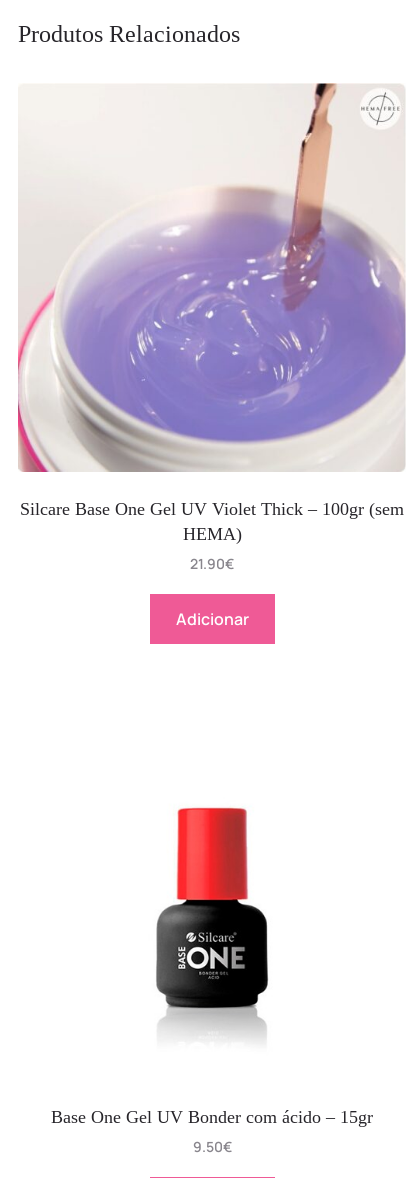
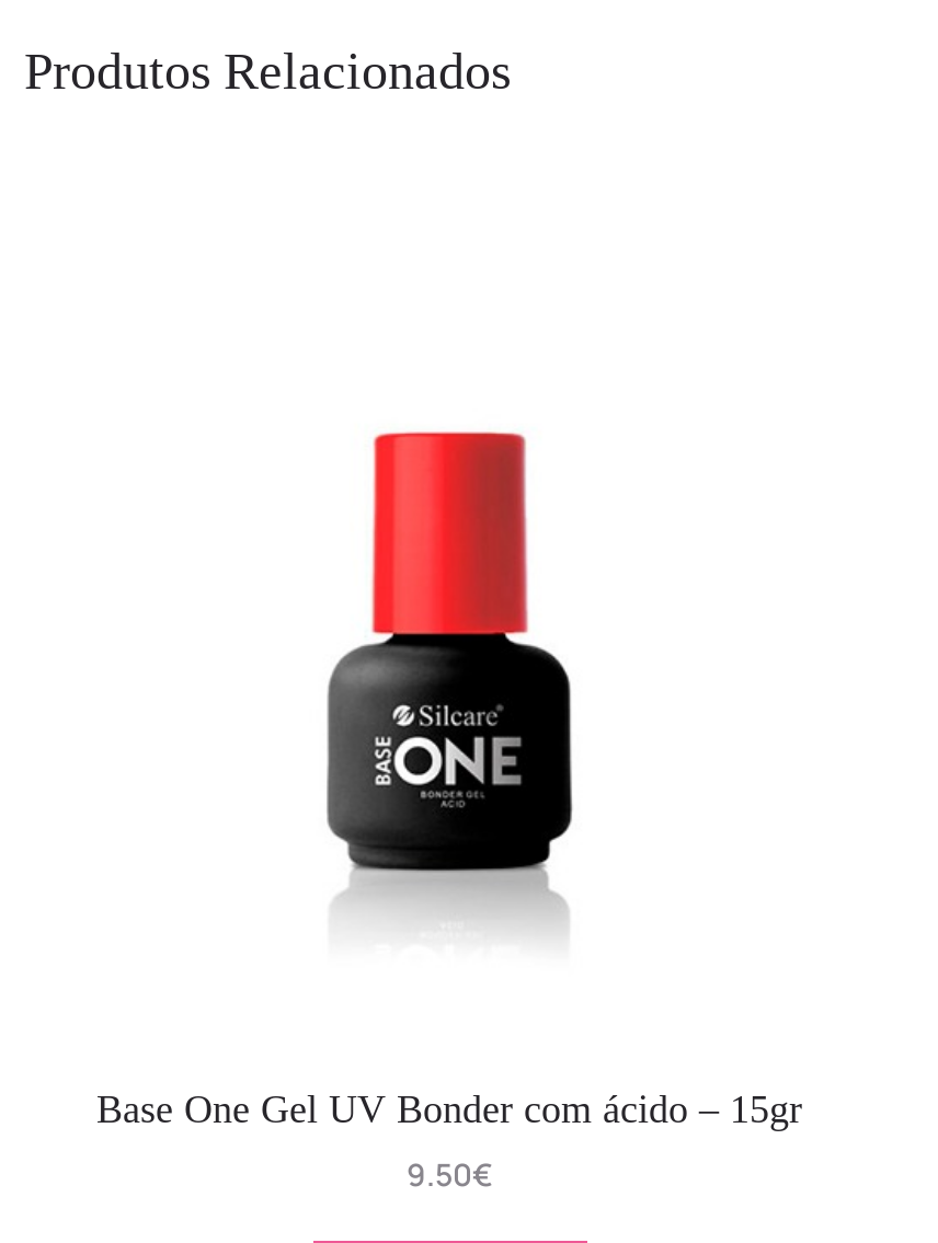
[17,82,406,630] [image] | Silcare Base One Gel UV Violet Thick – 100gr (sem | HEMA) | 21.90€ | Adicionar -> none

